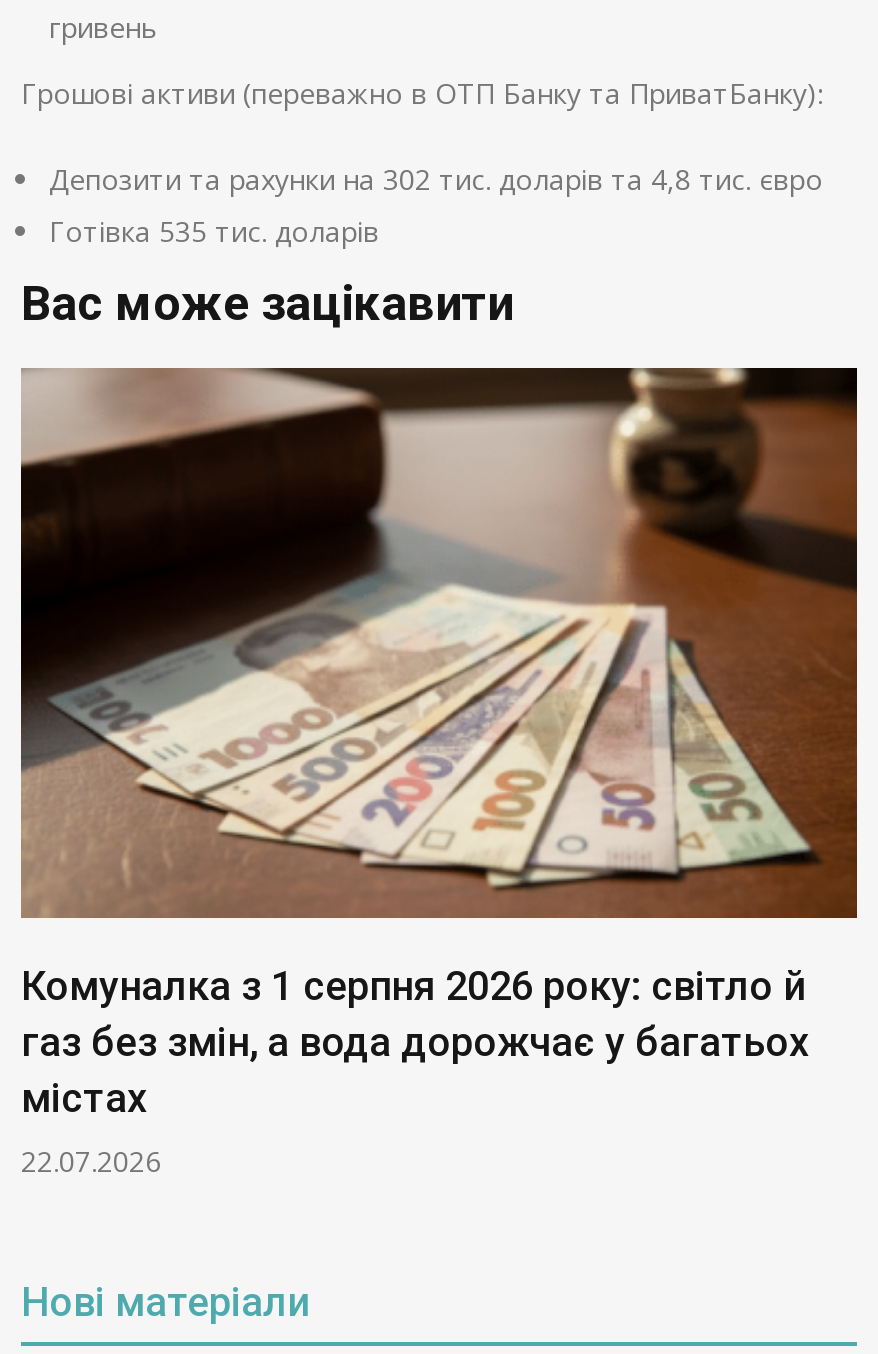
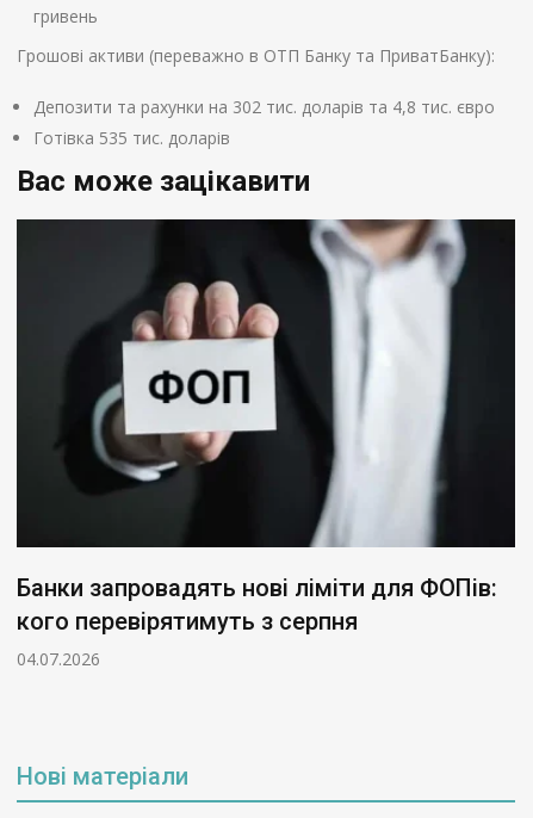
[19,366,857,1179] [image] | Комуналка з 1 серпня 2026 року: світло й | газ без змін, а вода дорожчає у багатьох | містах | 22.07.2026 -> [16,218,515,670] [image] | Банки запровадять нові ліміти для ФОПів: | кого перевірятимуть з серпня | 04.07.2026

